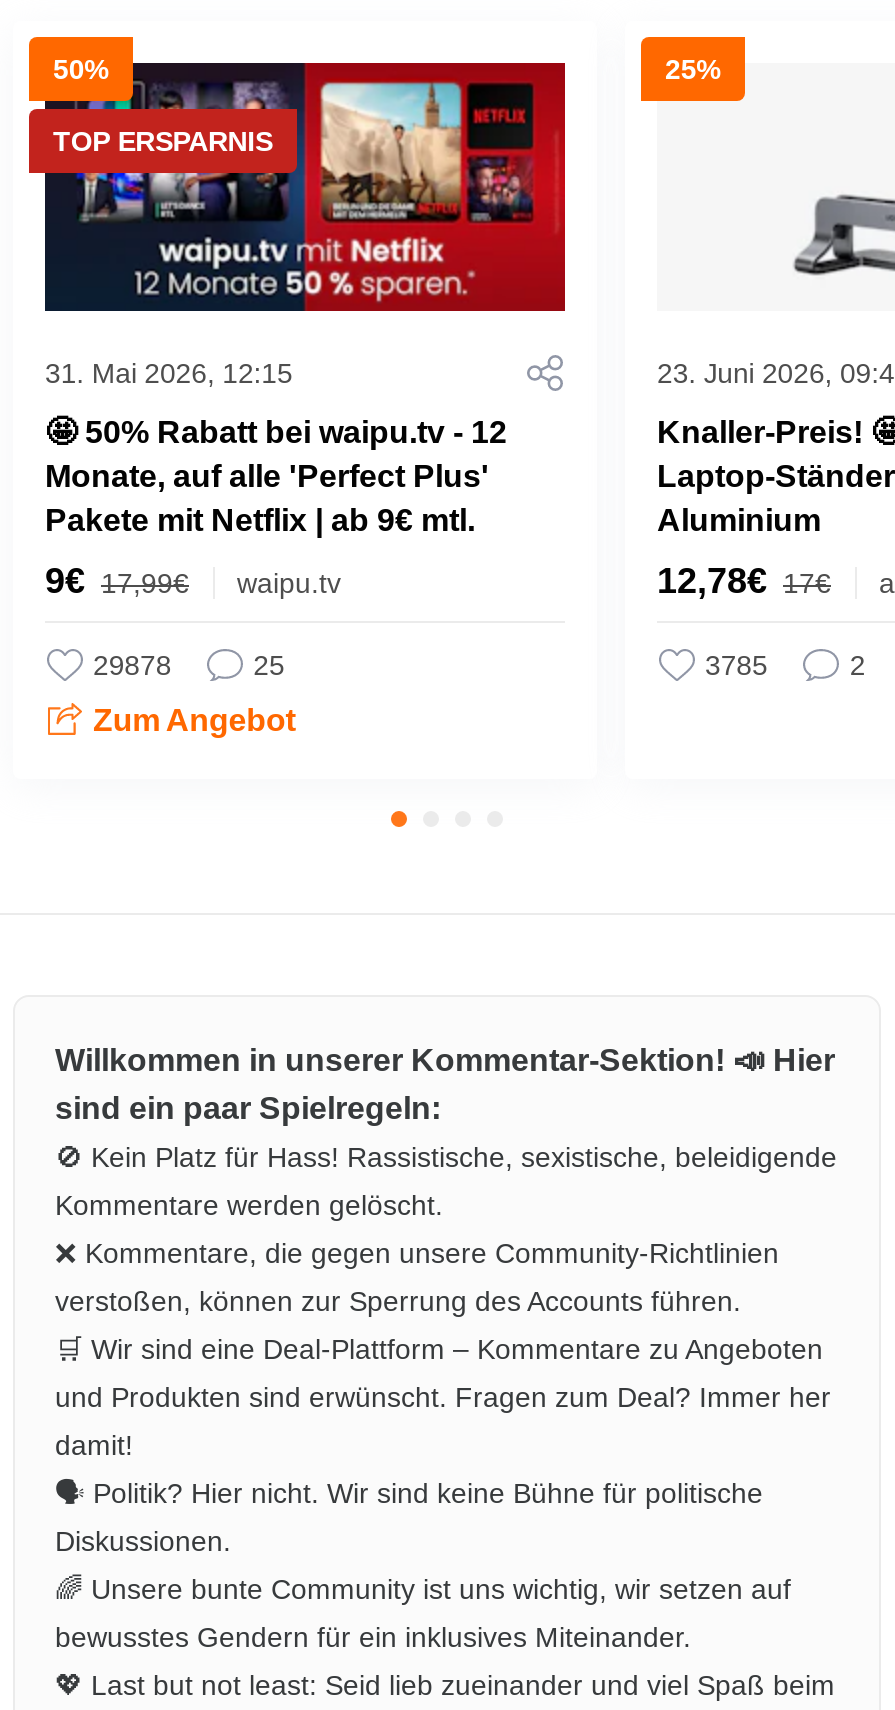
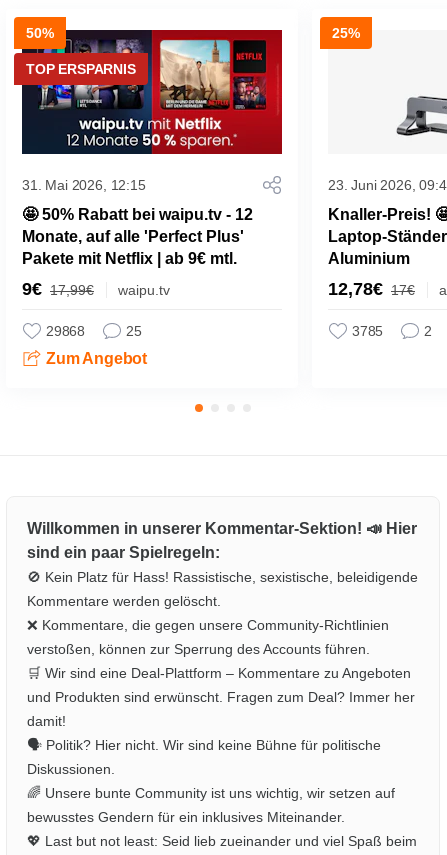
[93,650,171,682] 29878 -> [46,323,85,339] 29868

